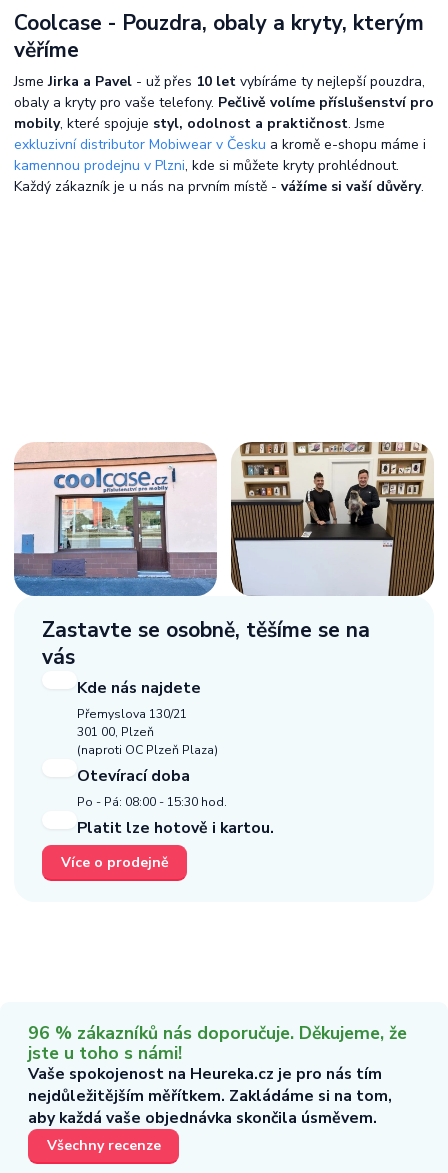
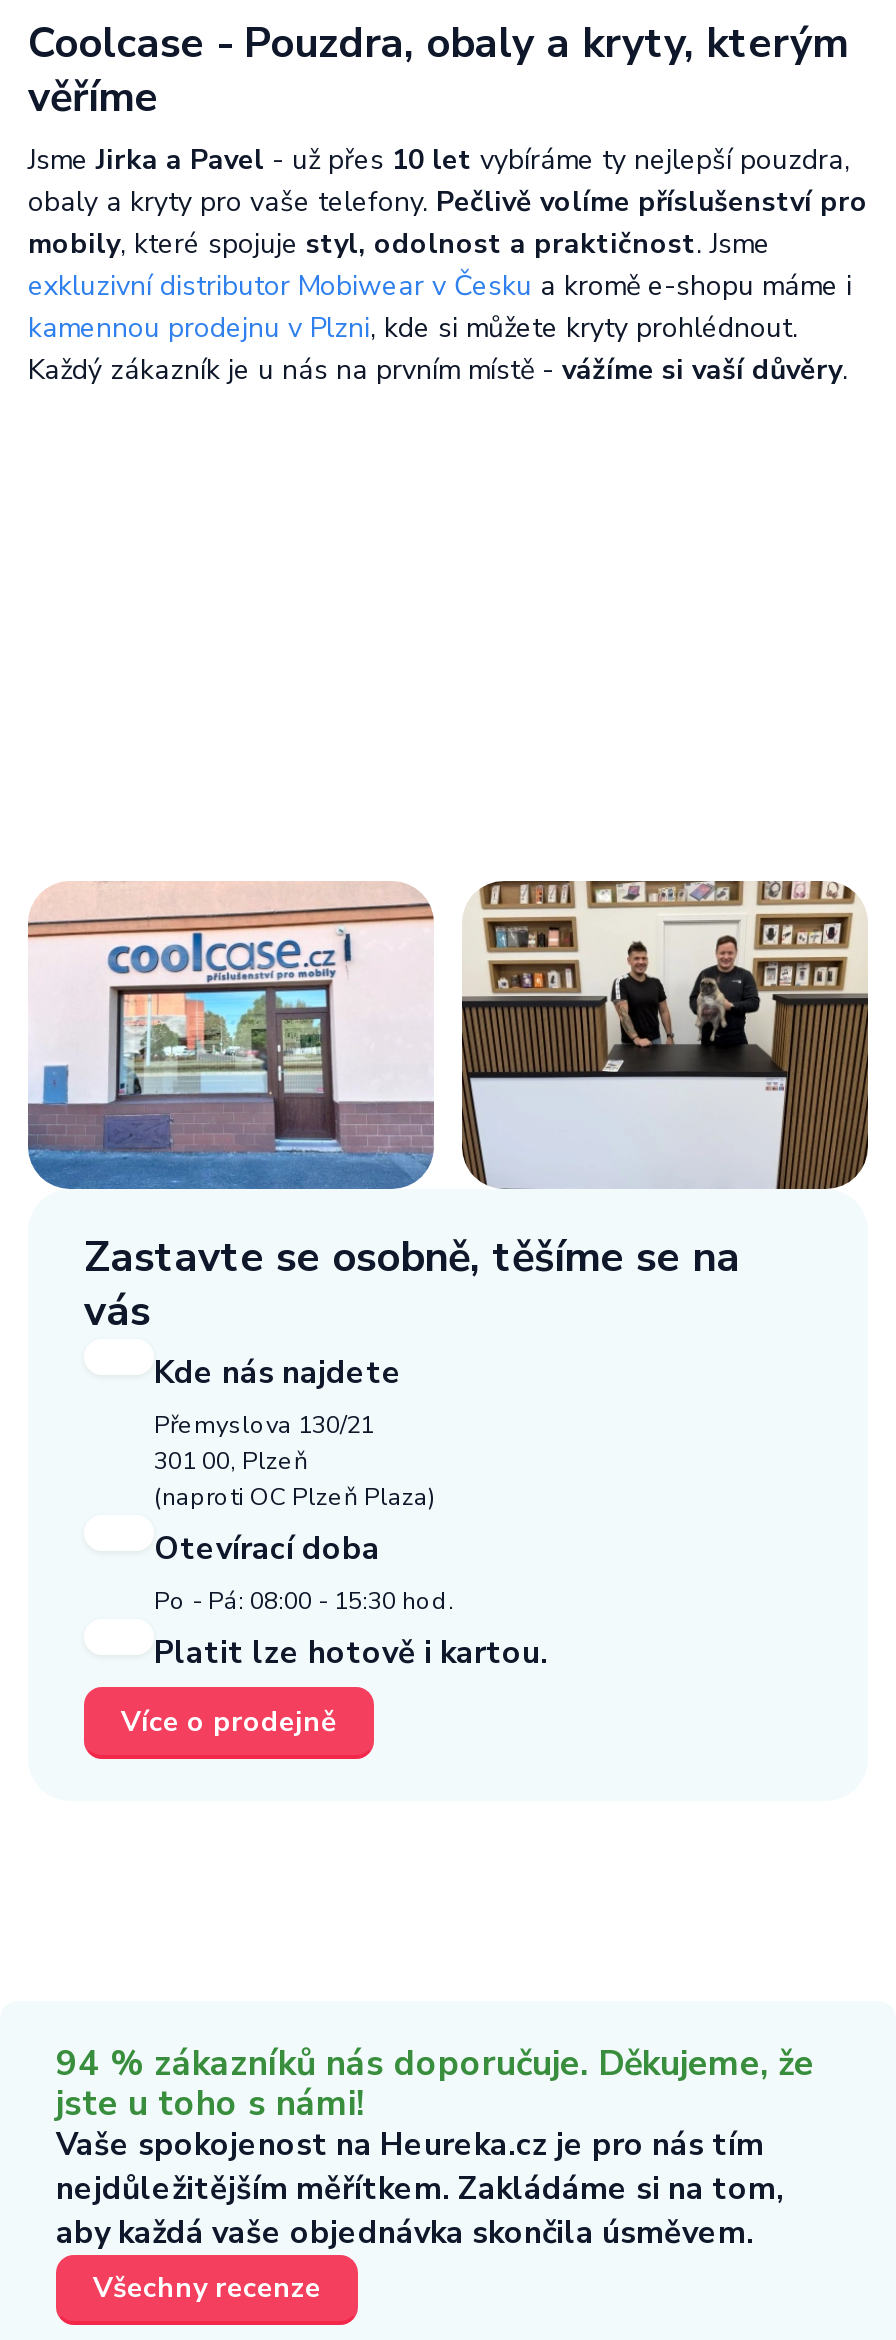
[28,1021,407,1045] 96 % zákazníků nás doporučuje. Děkujeme, že -> [56,2038,814,2086] 94 % zákazníků nás doporučuje. Děkujeme, že

